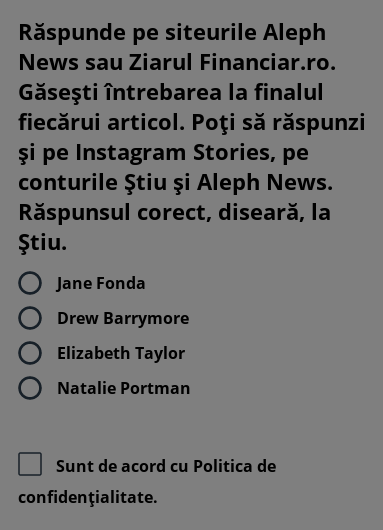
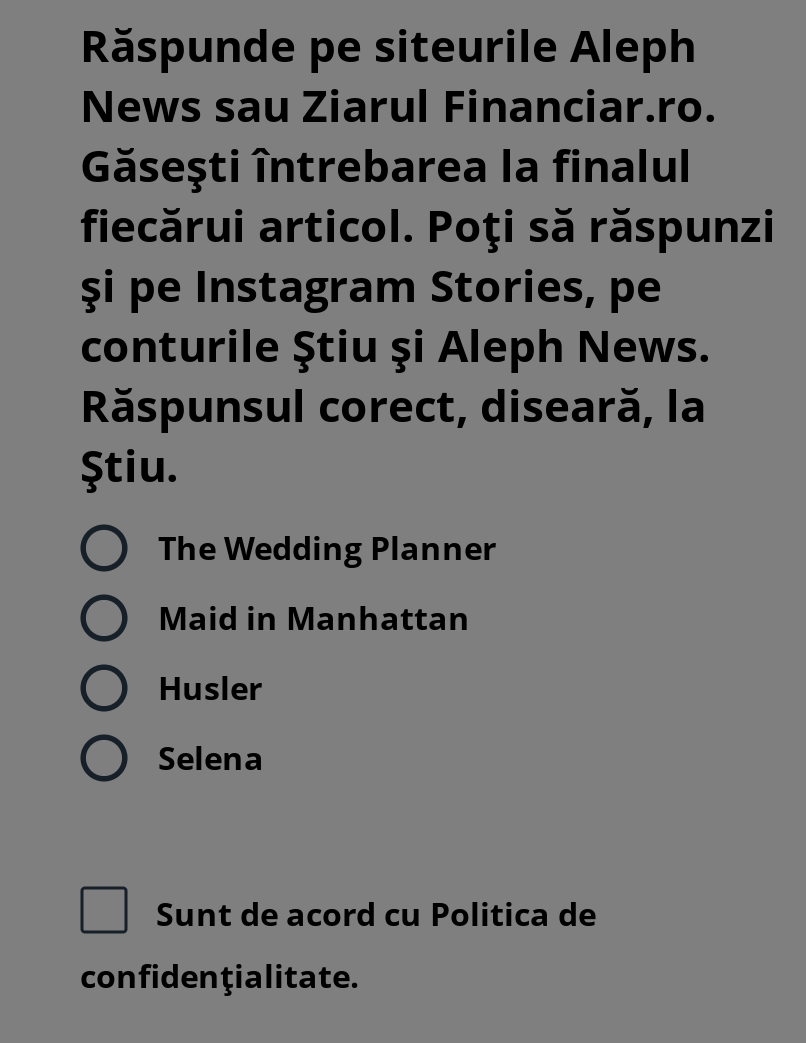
[57,272,146,294] Jane Fonda -> [158,527,496,571] The Wedding Planner
[57,307,189,329] Drew Barrymore -> [158,597,470,641] Maid in Manhattan
[57,342,185,364] Elizabeth Taylor -> [158,667,262,711] Husler
[57,377,191,399] Natalie Portman -> [158,737,264,781] Selena

